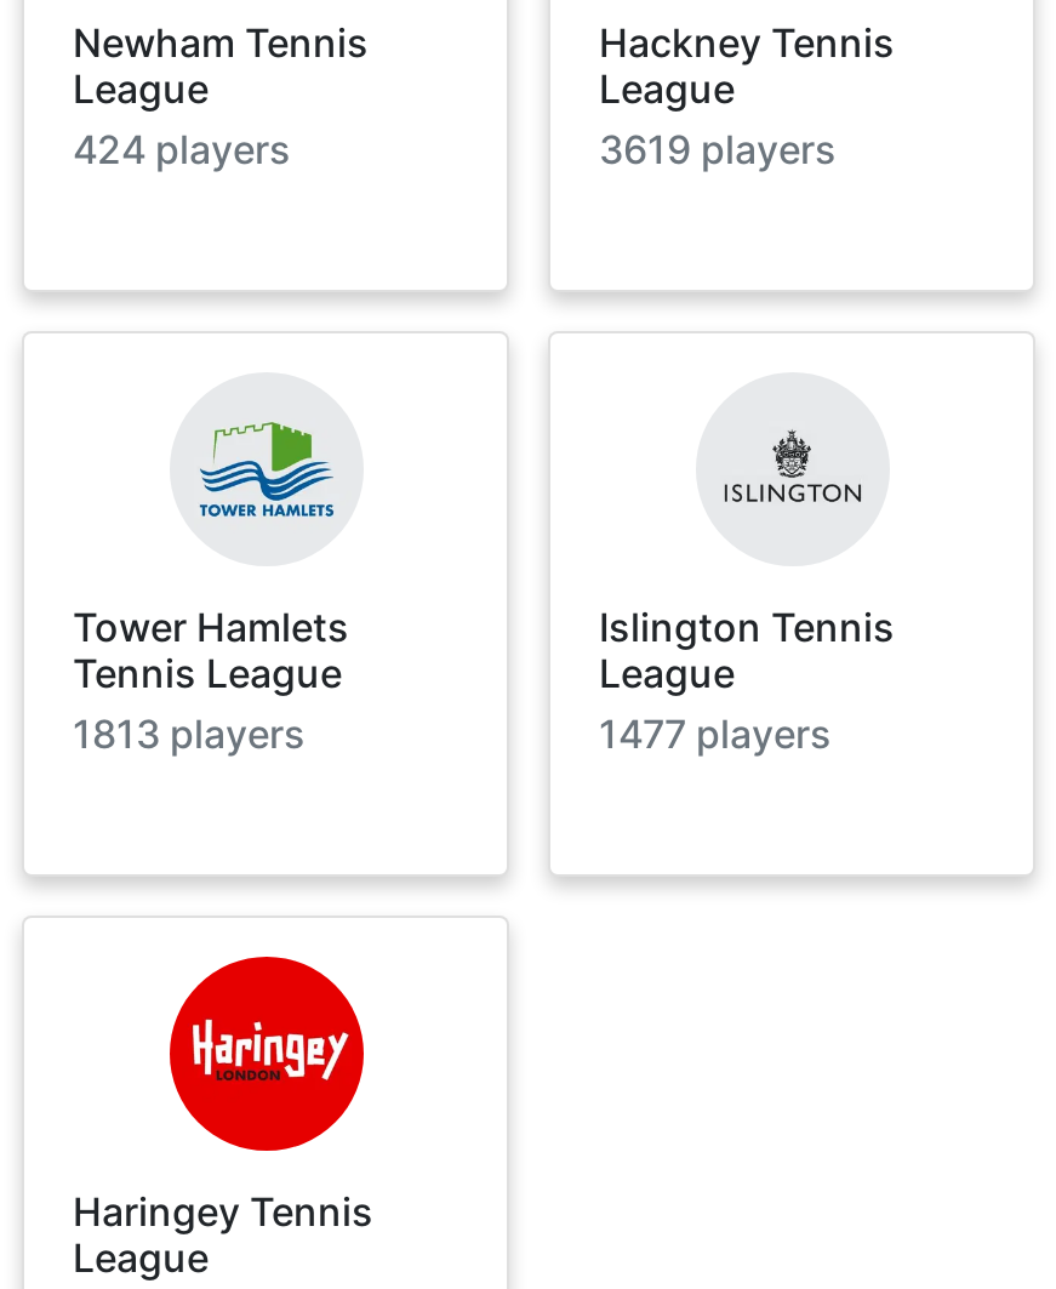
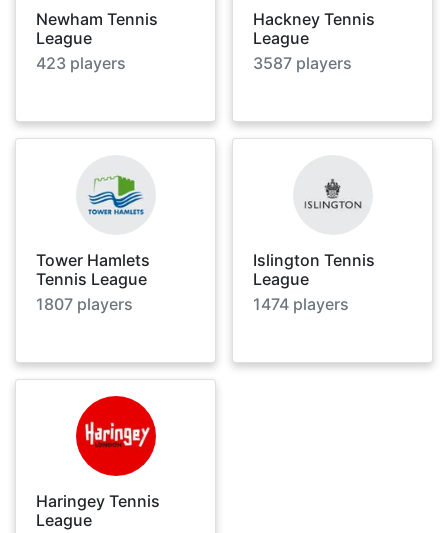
[73,125,291,173] 424 players -> [36,53,126,73] 423 players
[599,125,837,173] 3619 players -> [253,53,352,73] 3587 players
[73,709,306,758] 1813 players -> [36,294,133,314] 1807 players
[599,709,832,758] 1477 players -> [253,294,349,314] 1474 players

